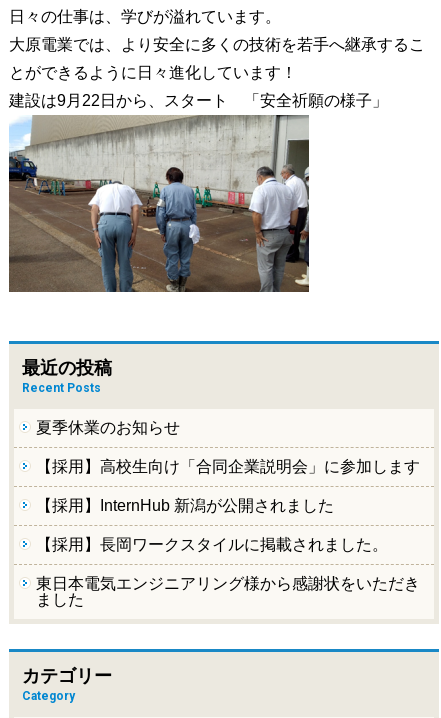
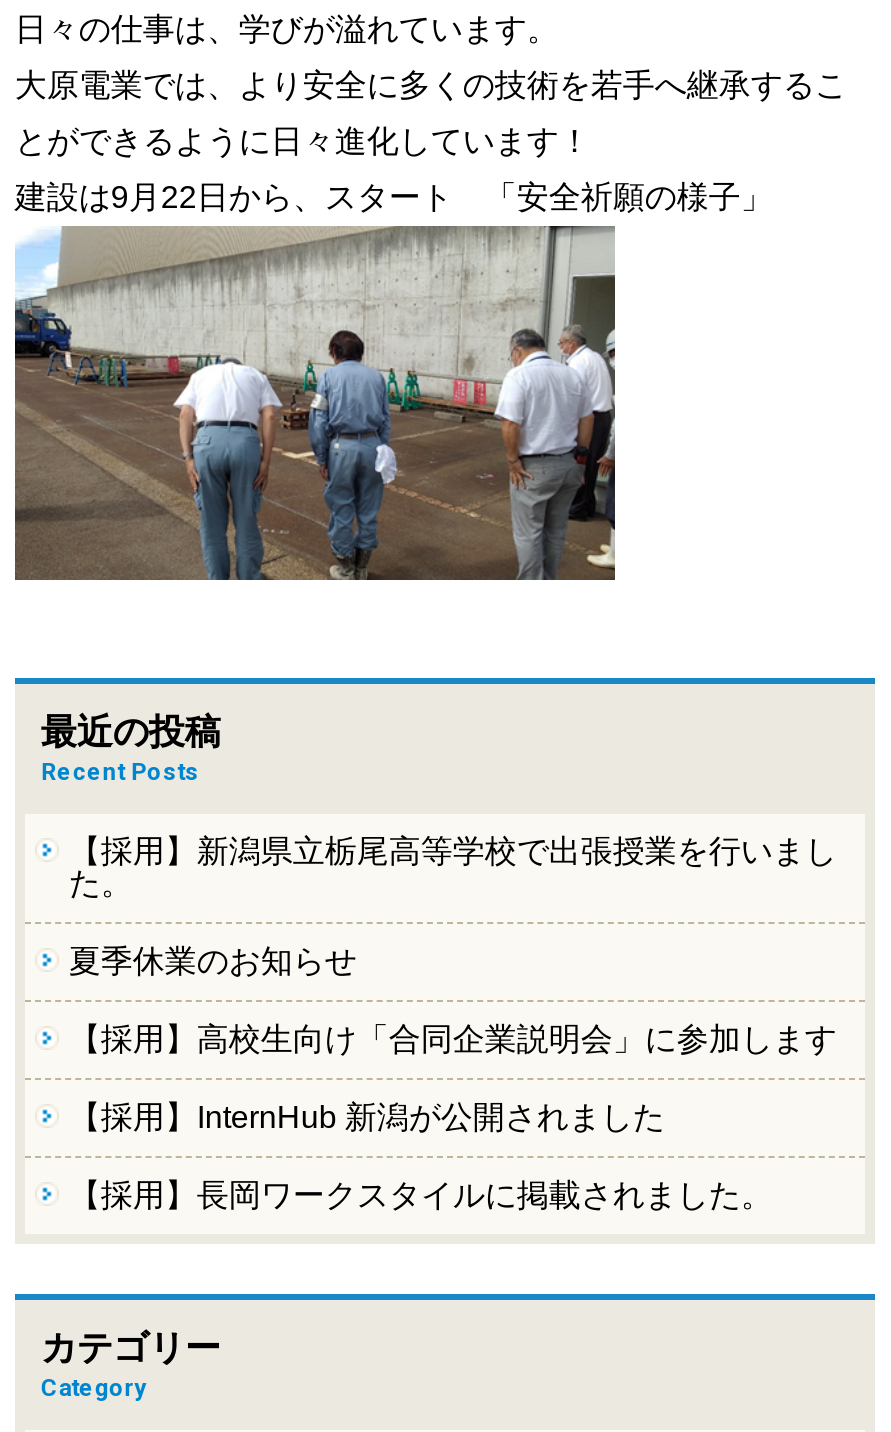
none -> [69,834,837,900] 【採用】新潟県立栃尾高等学校で出張授業を行いまし | た。
moved [36,419,420,553] -> [69,944,837,1212]: 夏季休業のお知らせ | 【採用】高校生向け「合同企業説明会」に参加します | 【採用】InternHub 新潟が公開されました | 【採用】長岡ワークスタイルに掲載されました。
[36,575,420,608] 東日本電気エンジニアリング様から感謝状をいただき | ました -> none

